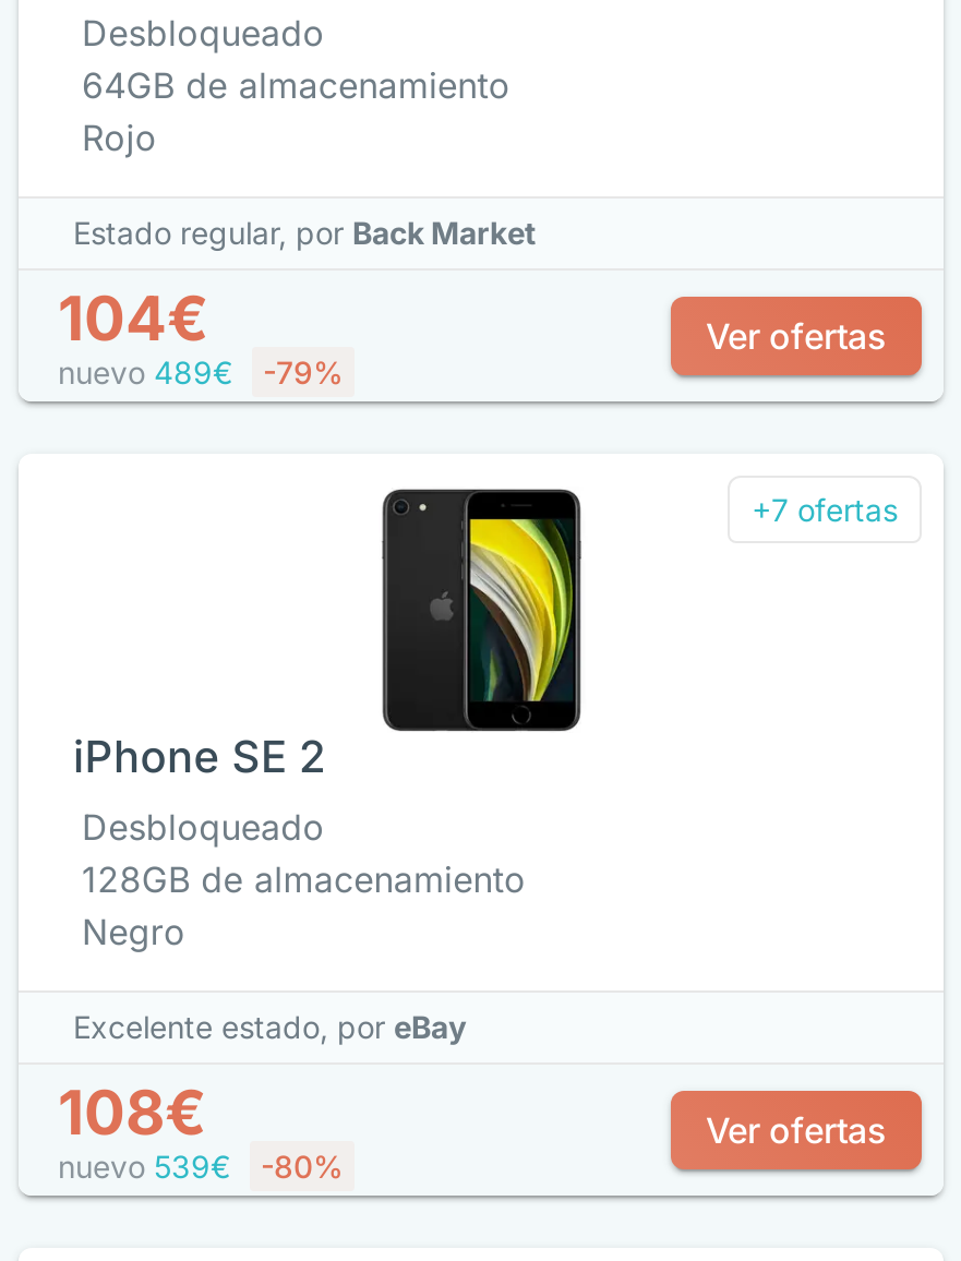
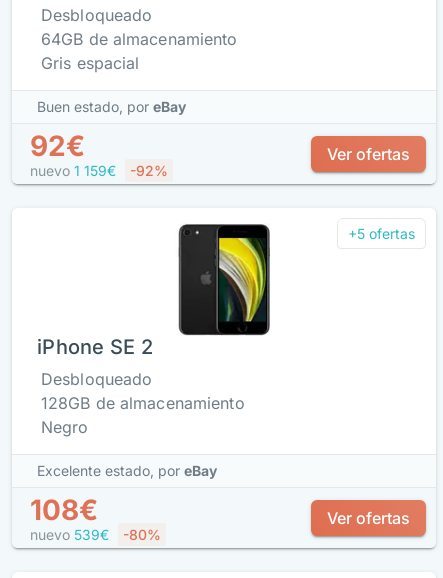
[82,116,157,159] Rojo -> [41,53,139,73] Gris espacial
[58,214,536,391] Estado regular, por Back Market | 104€ | nuevo 489€ | -79% -> [30,98,186,179] Buen estado, por eBay | 92€ | nuevo 1 159€ | -92%
[752,491,898,528] +7 ofertas -> [348,225,415,242] +5 ofertas

